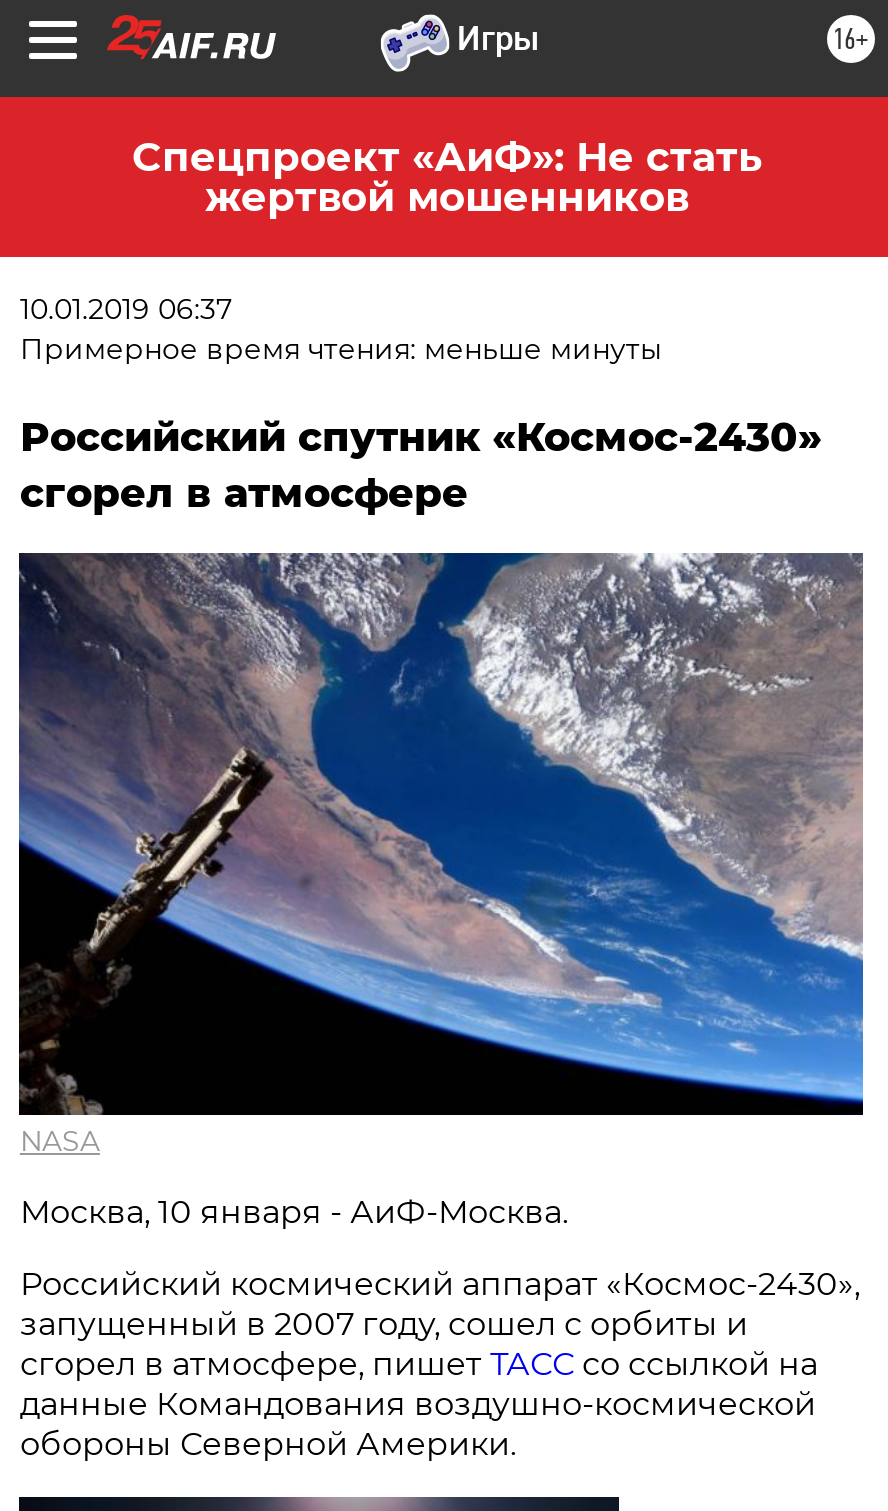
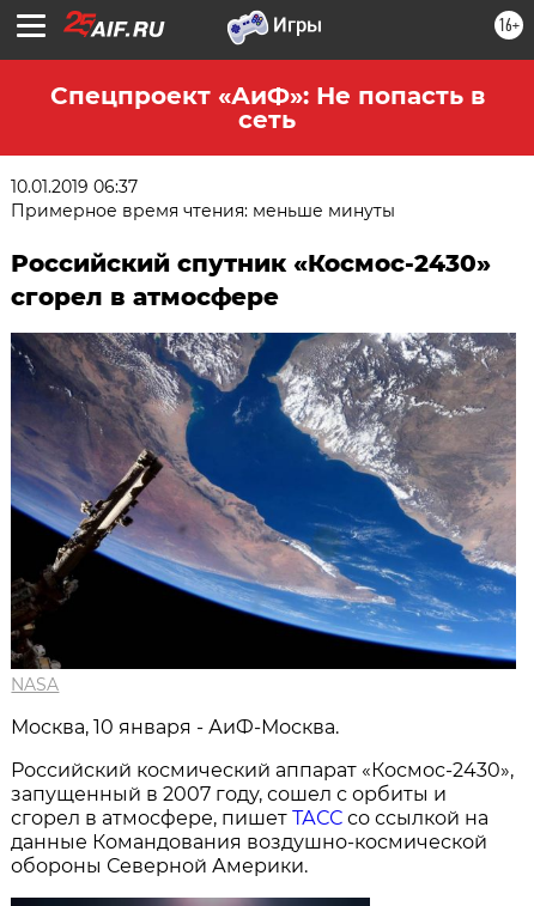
[132,133,762,221] Спецпроект «АиФ»: Не стать | жертвой мошенников -> [50,81,484,134] Спецпроект «АиФ»: Не попасть в | сеть

